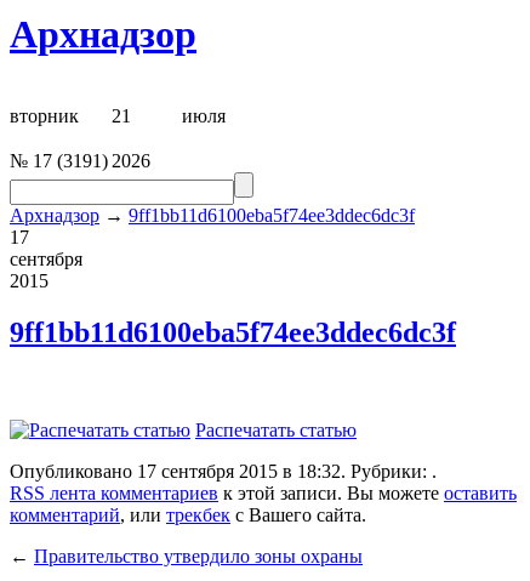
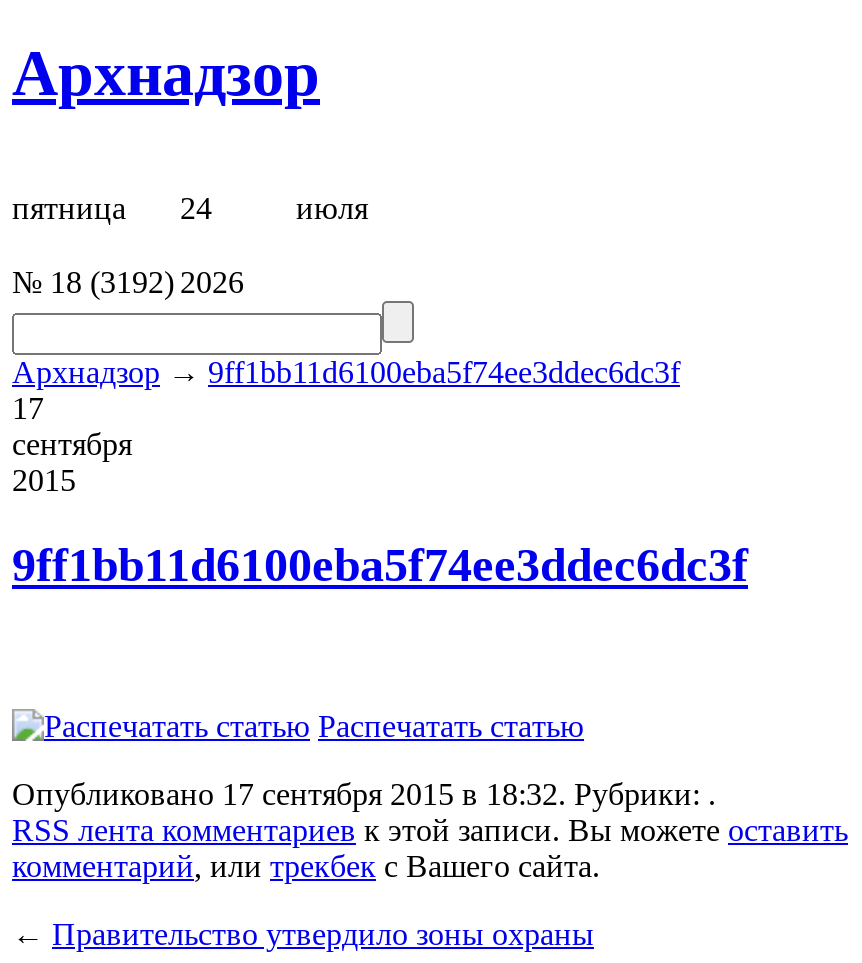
[10,105,131,126] вторник | 21 -> [12,191,212,225] пятница | 24
[10,150,150,171] № 17 (3191) 2026 -> [12,265,244,299] № 18 (3192) 2026

